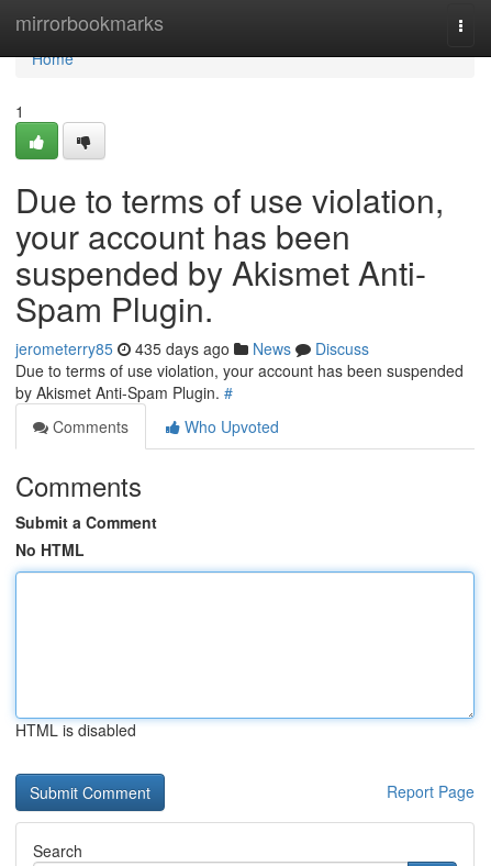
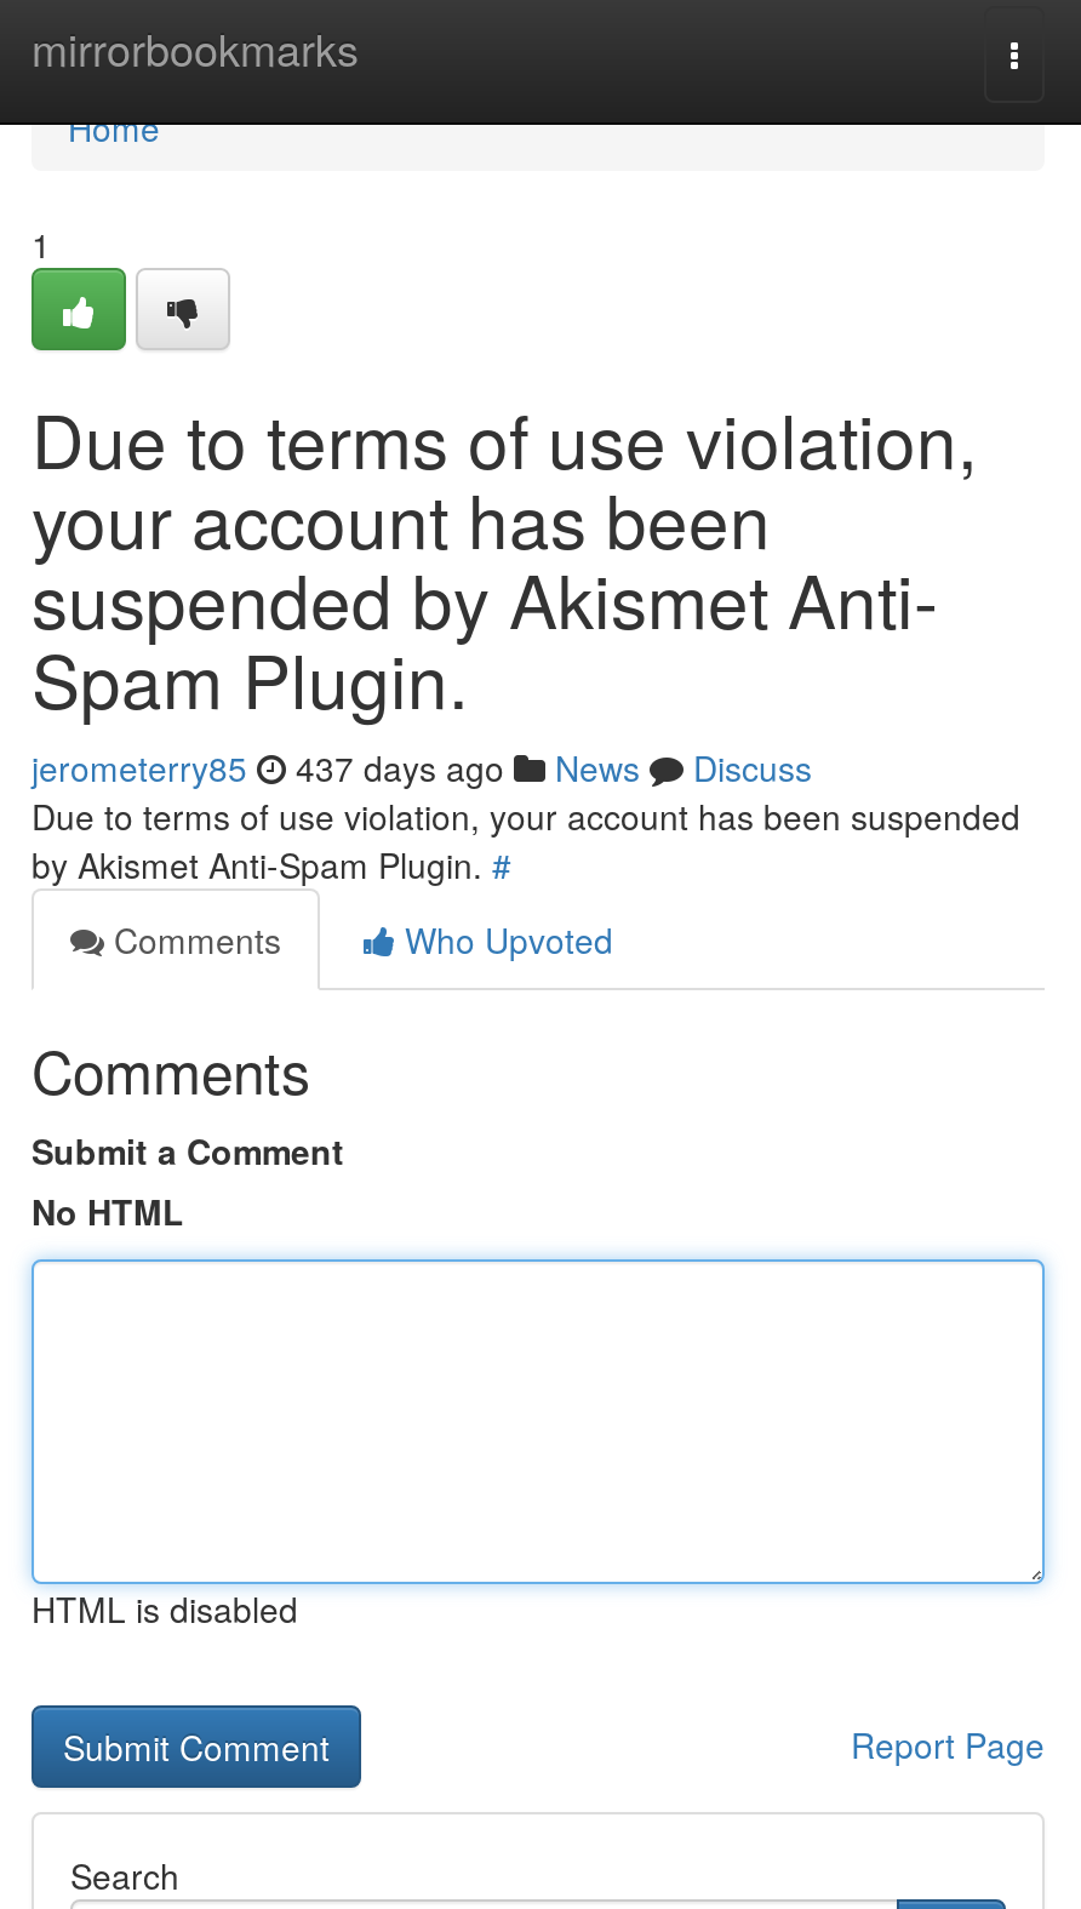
[15,337,369,359] jerometerry85 435 days ago News Discuss -> [32,743,812,791] jerometerry85 437 days ago News Discuss

